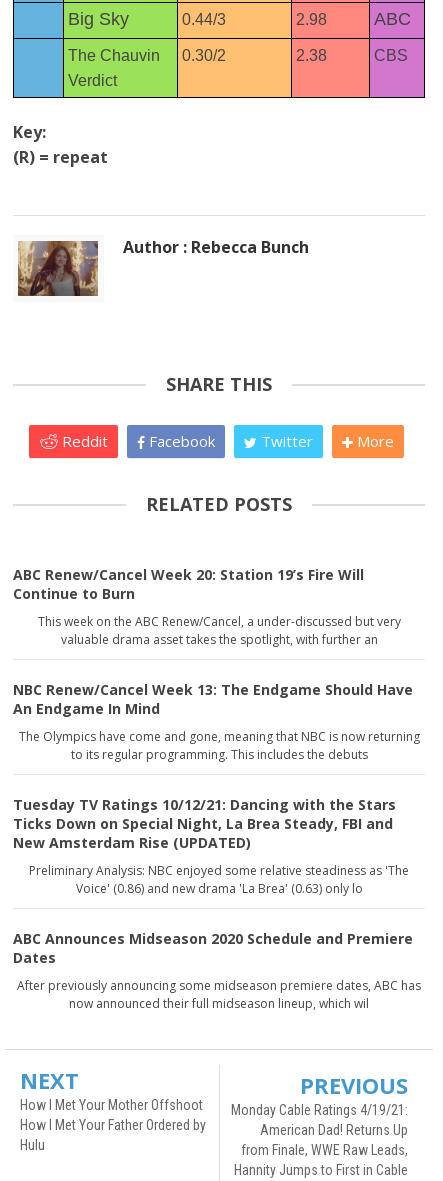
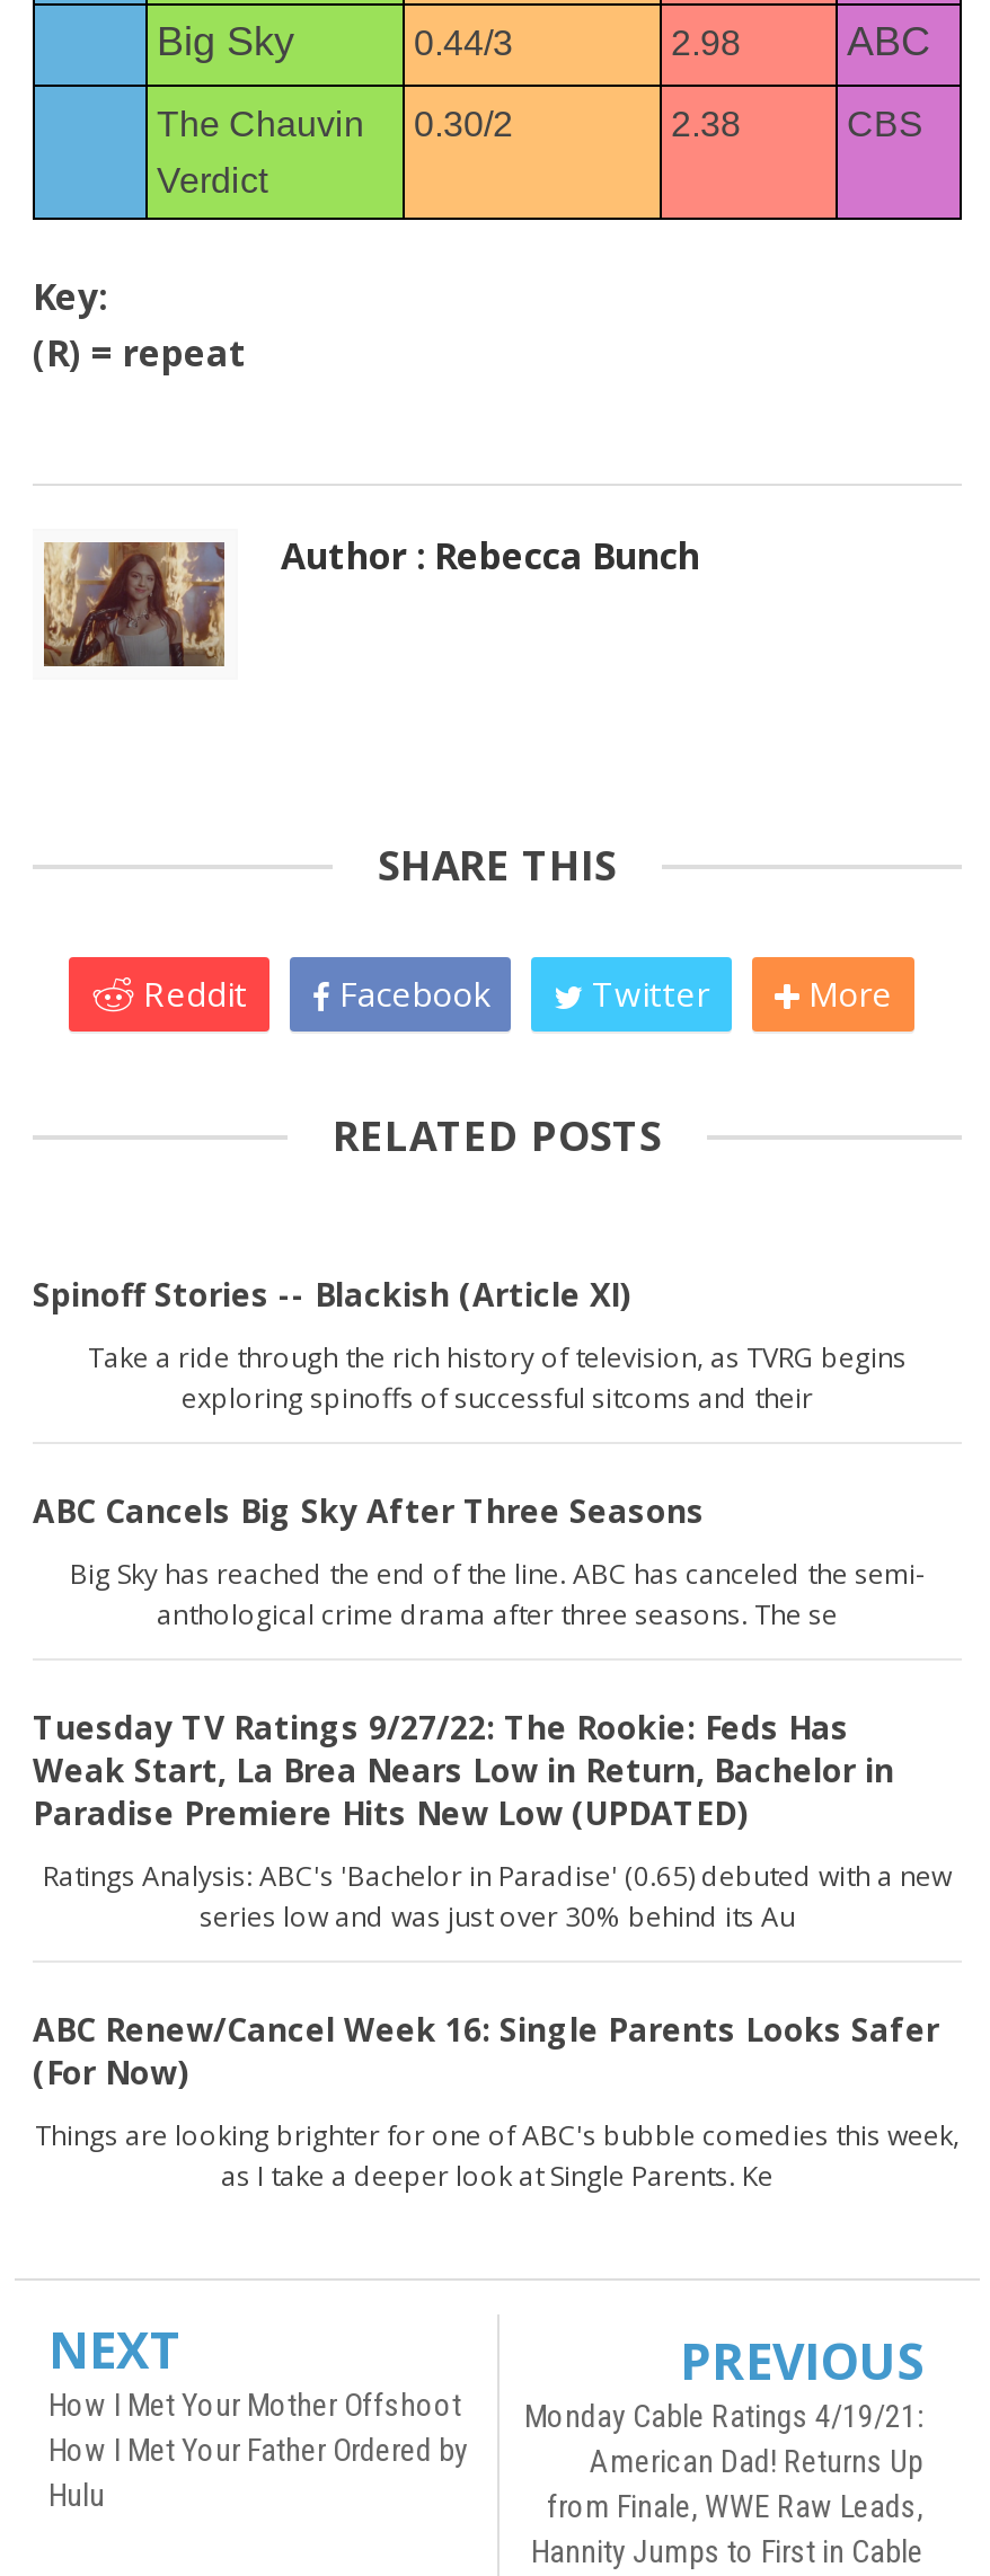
[13,565,364,603] ABC Renew/Cancel Week 20: Station 19’s Fire Will | Continue to Burn -> [33,1273,630,1316] Spinoff Stories -- Blackish (Article XI)
[37,613,400,648] This week on the ABC Renew/Cancel, a under-discussed but very | valuable drama asset takes the spotlight, with further an -> [88,1338,907,1417] Take a ride through the rich history of television, as TVRG begins | exploring spinoffs of successful sitcoms and their
[13,680,413,718] NBC Renew/Cancel Week 13: The Endgame Should Have | An Endgame In Mind -> [33,1489,705,1532] ABC Cancels Big Sky After Three Seasons
[18,728,419,763] The Olympics have come and gone, meaning that NBC is now returning | to its regular programming. This includes the debuts -> [70,1555,925,1634] Big Sky has reached the end of the line. ABC has canceled the semi- | anthological crime drama after three seasons. The se
[13,795,396,852] Tuesday TV Ratings 10/12/21: Dancing with the Stars | Ticks Down on Special Night, La Brea Steady, FBI and | New Amsterdam Rise (UPDATED) -> [33,1706,894,1834] Tuesday TV Ratings 9/27/22: The Rookie: Feds Has | Weak Start, La Brea Nears Low in Return, Bachelor in | Paradise Premiere Hits New Low (UPDATED)
[29,862,409,897] Preliminary Analysis: NBC enjoyed some relative steadiness as 'The | Voice' (0.86) and new drama 'La Brea' (0.63) only lo -> [43,1857,952,1936] Ratings Analysis: ABC's 'Bachelor in Paradise' (0.65) debuted with a new | series low and was just over 30% behind its Au
[13,929,413,967] ABC Announces Midseason 2020 Schedule and Premiere | Dates -> [33,2008,939,2093] ABC Renew/Cancel Week 16: Single Parents Looks Safer | (For Now)
[17,977,421,1012] After previously announcing some midseason premiere dates, ABC has | now announced their full midseason lineup, which wil -> [35,2116,960,2195] Things are looking brighter for one of ABC's bubble comedies this week, | as I take a deeper look at Single Parents. Ke

